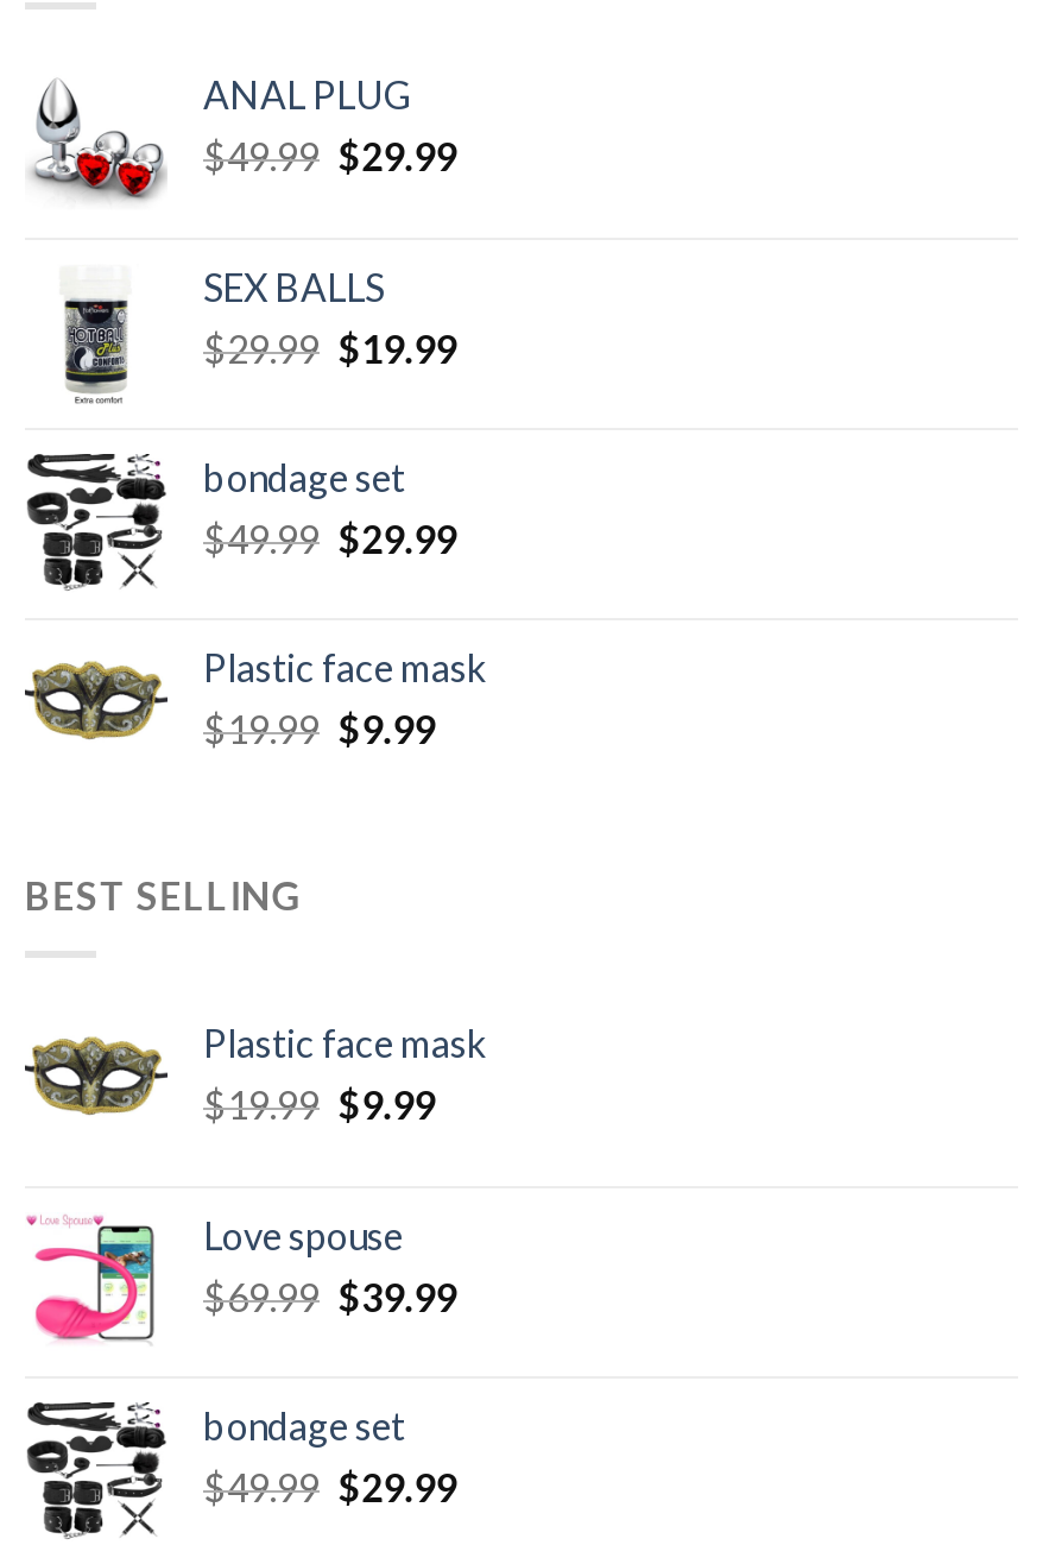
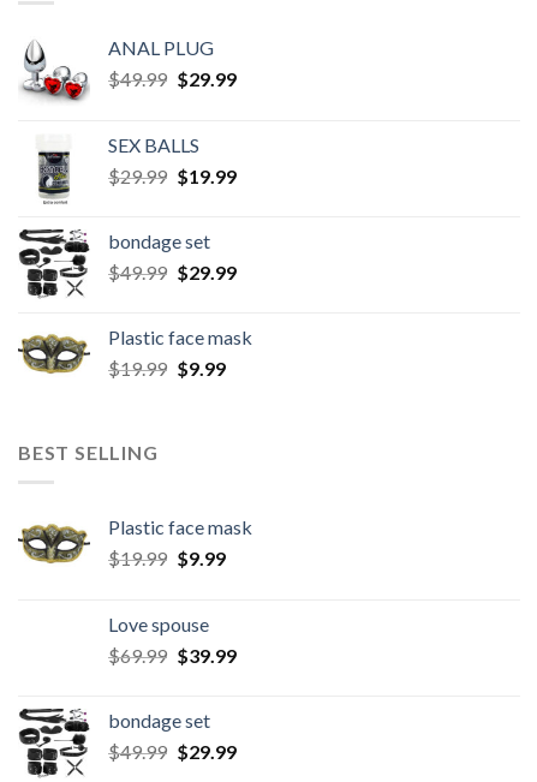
[25,1215,156,1343] [image] -> none

